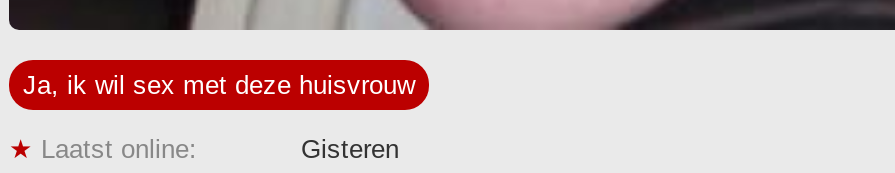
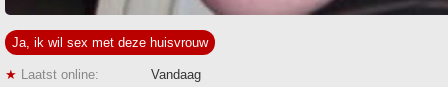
[301,134,399,164] Gisteren -> [151,67,201,82] Vandaag

